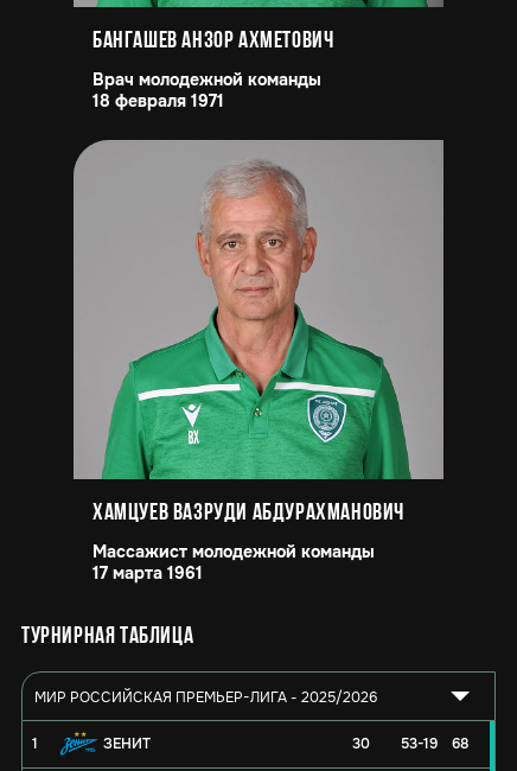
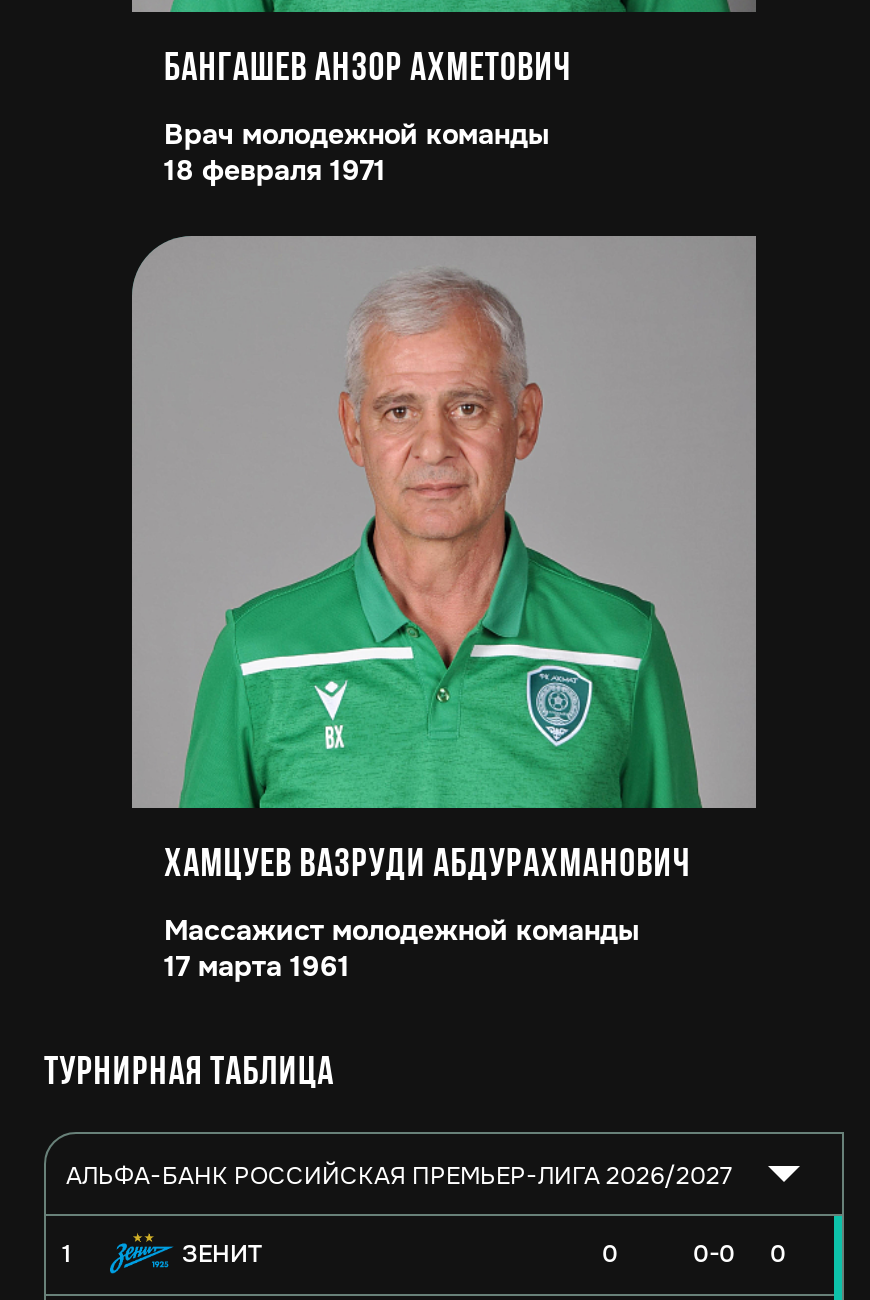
[34,688,377,707] МИР РОССИЙСКАЯ ПРЕМЬЕР-ЛИГА - 2025/2026 -> [66,1159,732,1191] АЛЬФА-БАНК РОССИЙСКАЯ ПРЕМЬЕР-ЛИГА 2026/2027
[352,734,370,753] 30 -> [602,1237,618,1269] 0
[400,734,437,753] 53-19 -> [693,1237,735,1269] 0-0
[452,734,468,753] 68 -> [770,1237,786,1269] 0

